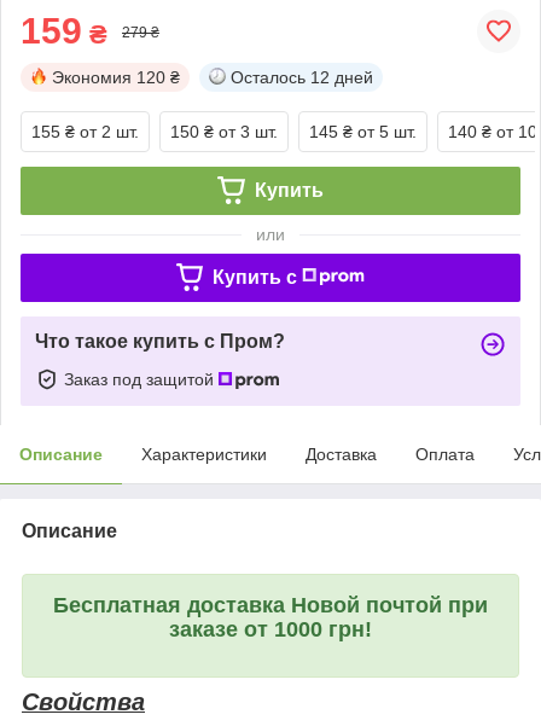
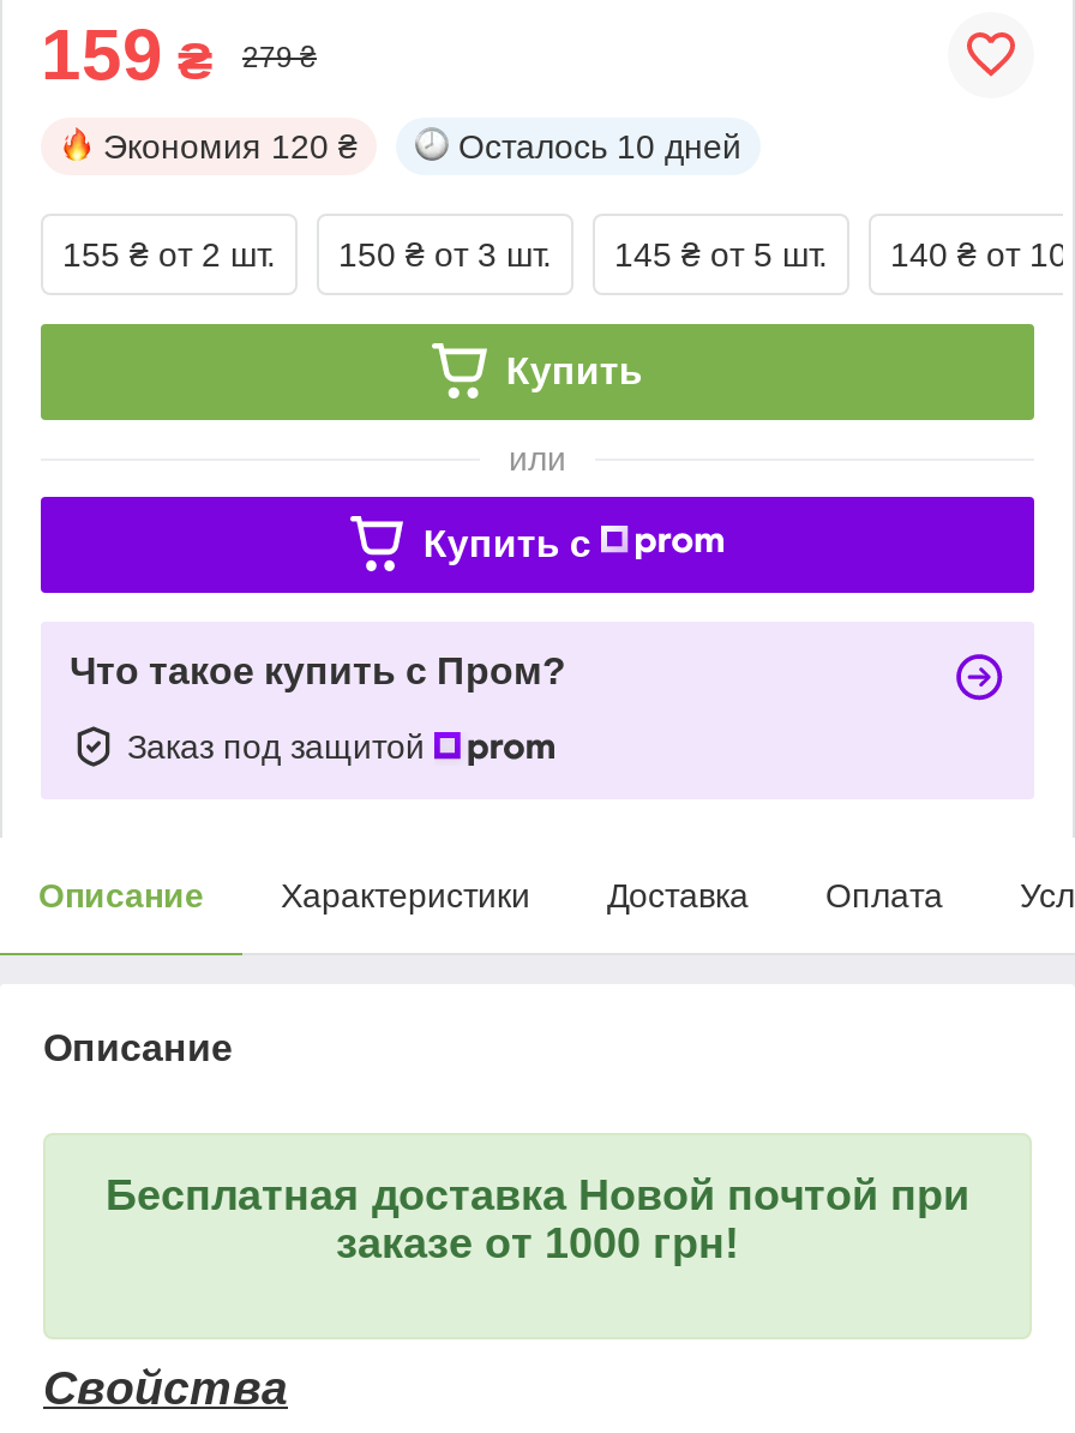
[231,67,373,87] Осталось 12 дней -> [458,127,741,165] Осталось 10 дней

